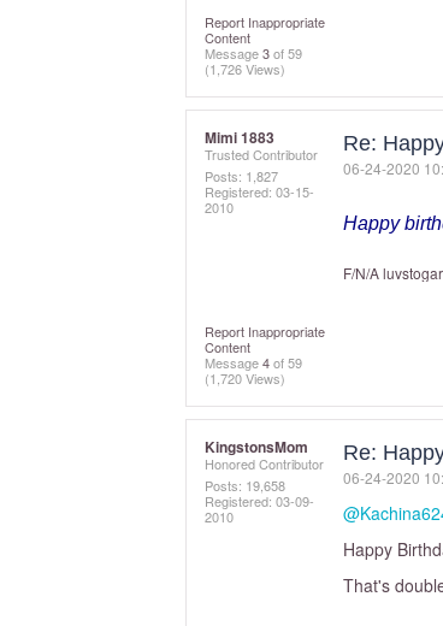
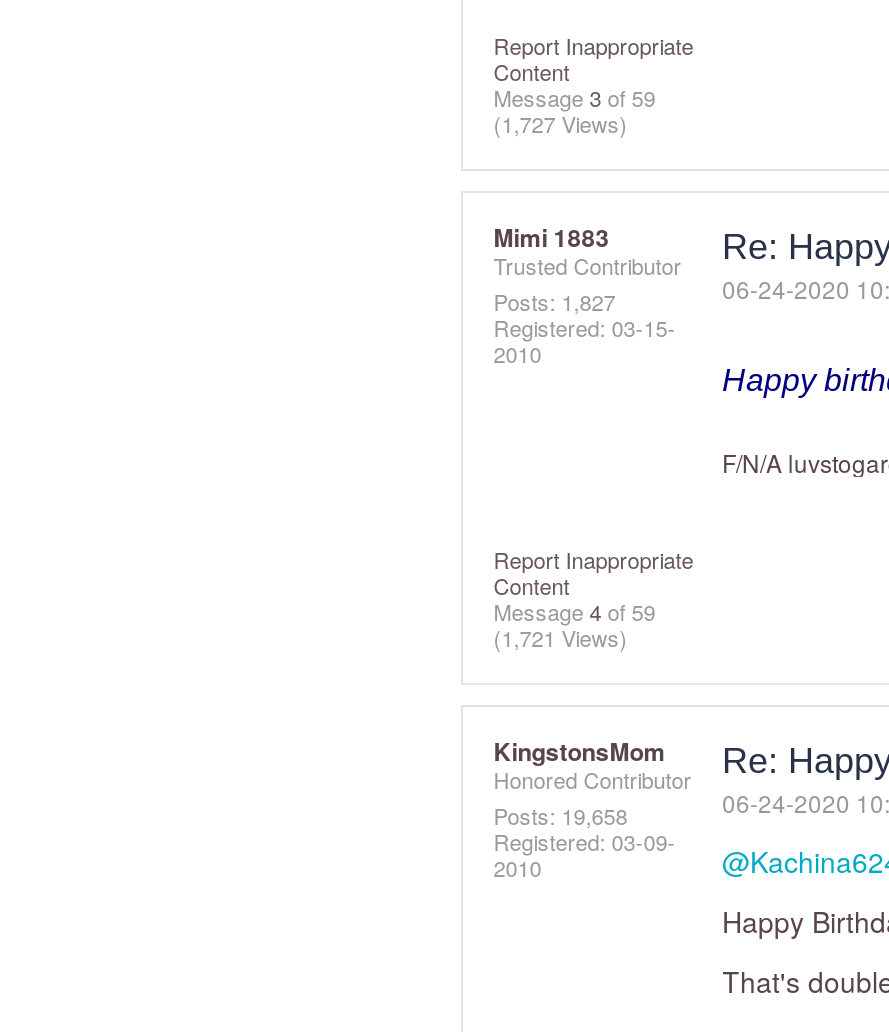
[205,59,286,79] (1,726 Views) -> [493,108,627,140] (1,727 Views)
[205,369,286,388] (1,720 Views) -> [493,622,627,654] (1,721 Views)

